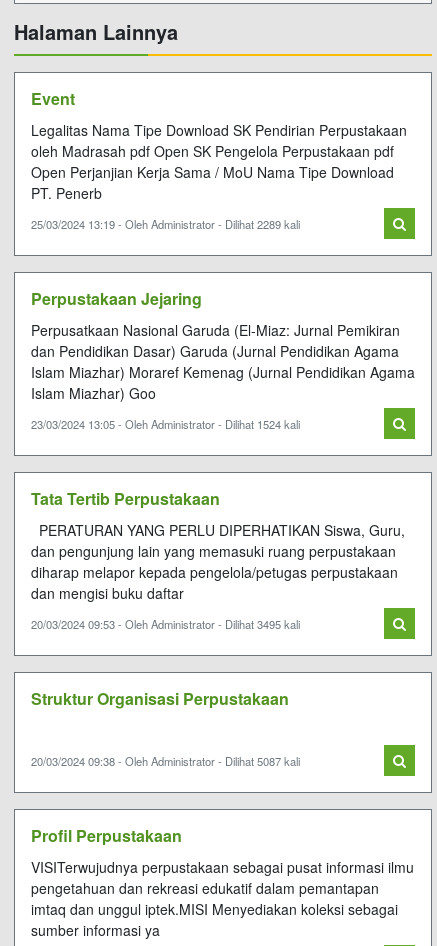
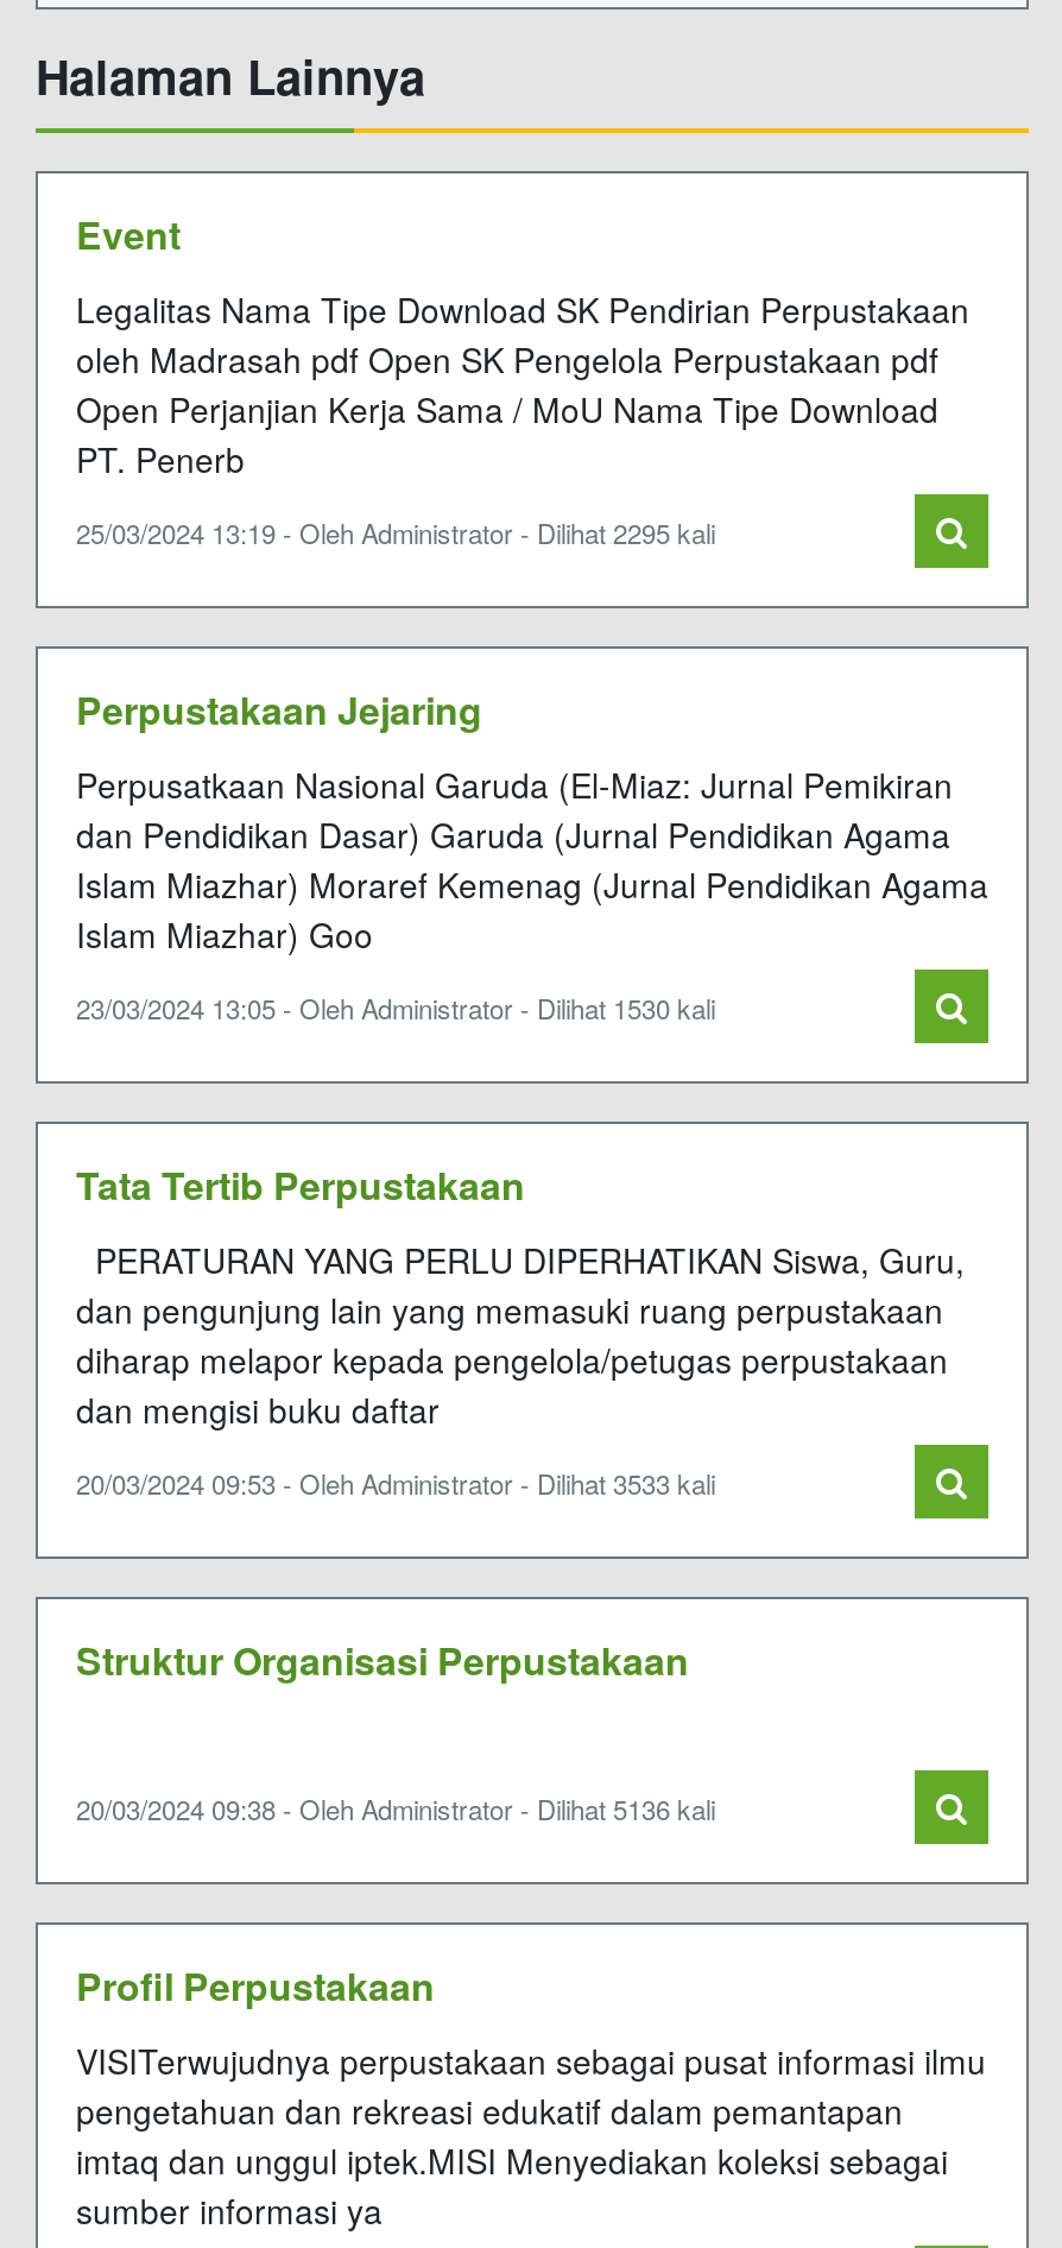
[31,215,300,231] 25/03/2024 13:19 - Oleh Administrator - Dilihat 2289 kali -> [76,512,715,550] 25/03/2024 13:19 - Oleh Administrator - Dilihat 2295 kali
[31,415,300,431] 23/03/2024 13:05 - Oleh Administrator - Dilihat 1524 kali -> [76,987,715,1025] 23/03/2024 13:05 - Oleh Administrator - Dilihat 1530 kali
[31,615,300,631] 20/03/2024 09:53 - Oleh Administrator - Dilihat 3495 kali -> [76,1463,715,1501] 20/03/2024 09:53 - Oleh Administrator - Dilihat 3533 kali
[31,752,300,768] 20/03/2024 09:38 - Oleh Administrator - Dilihat 5087 kali -> [76,1788,715,1826] 20/03/2024 09:38 - Oleh Administrator - Dilihat 5136 kali

